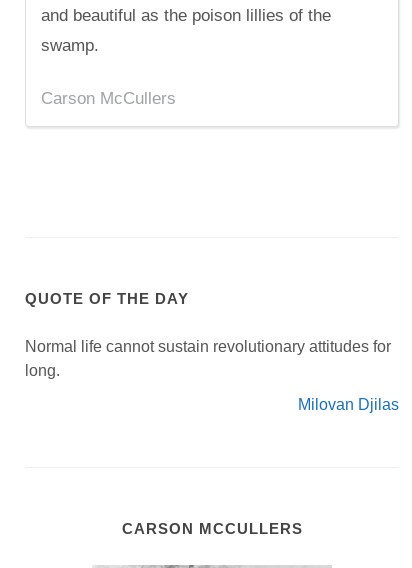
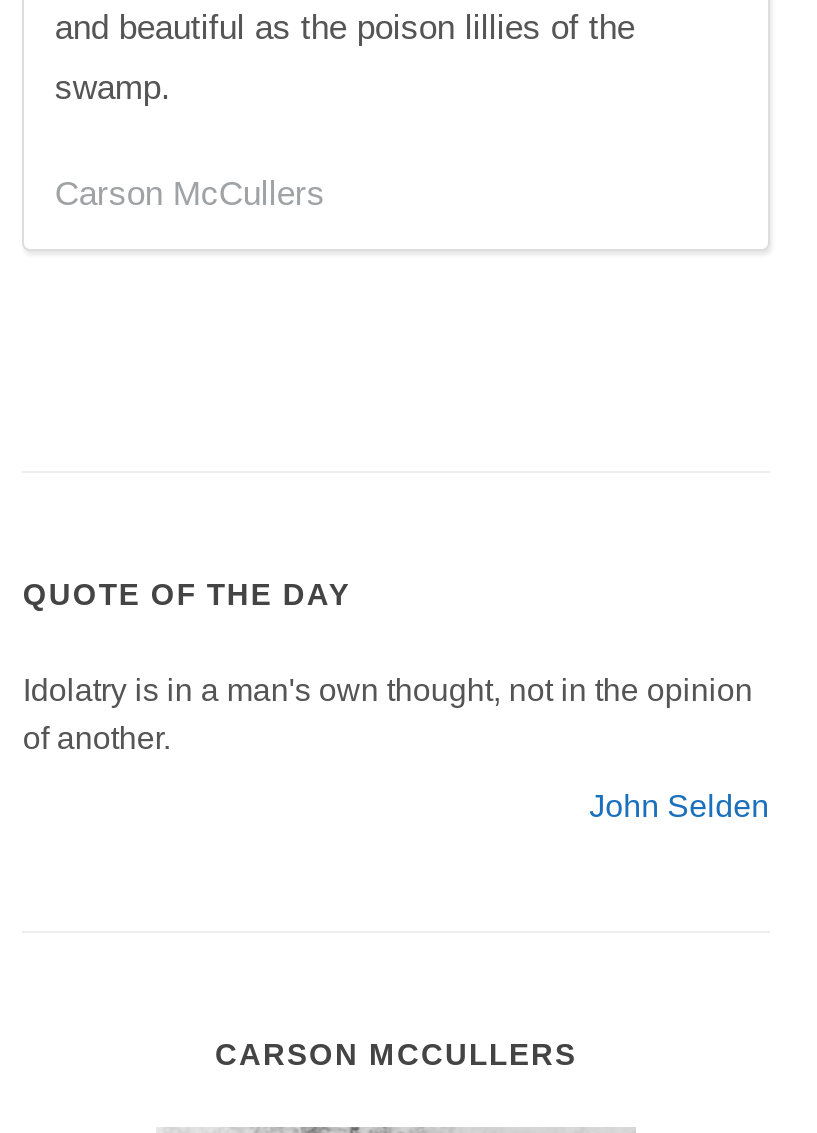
[25,338,391,379] Normal life cannot sustain revolutionary attitudes for | long. -> [23,673,753,755] Idolatry is in a man's own thought, not in the opinion | of another.
[298,396,399,413] Milovan Djilas -> [589,789,769,823] John Selden

